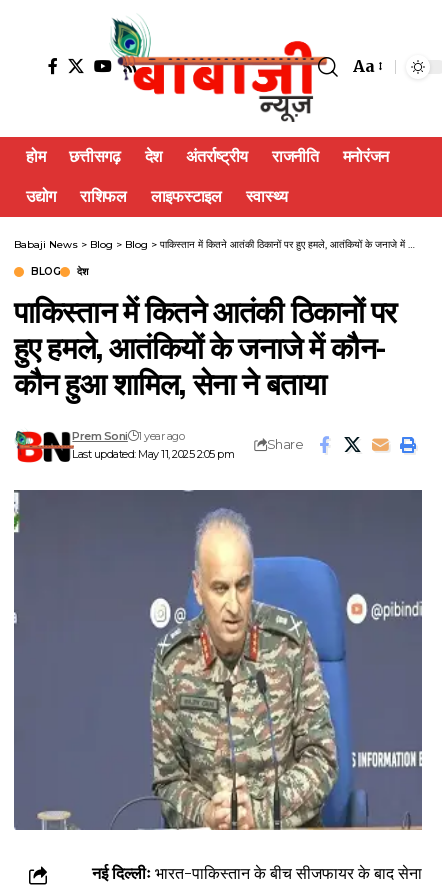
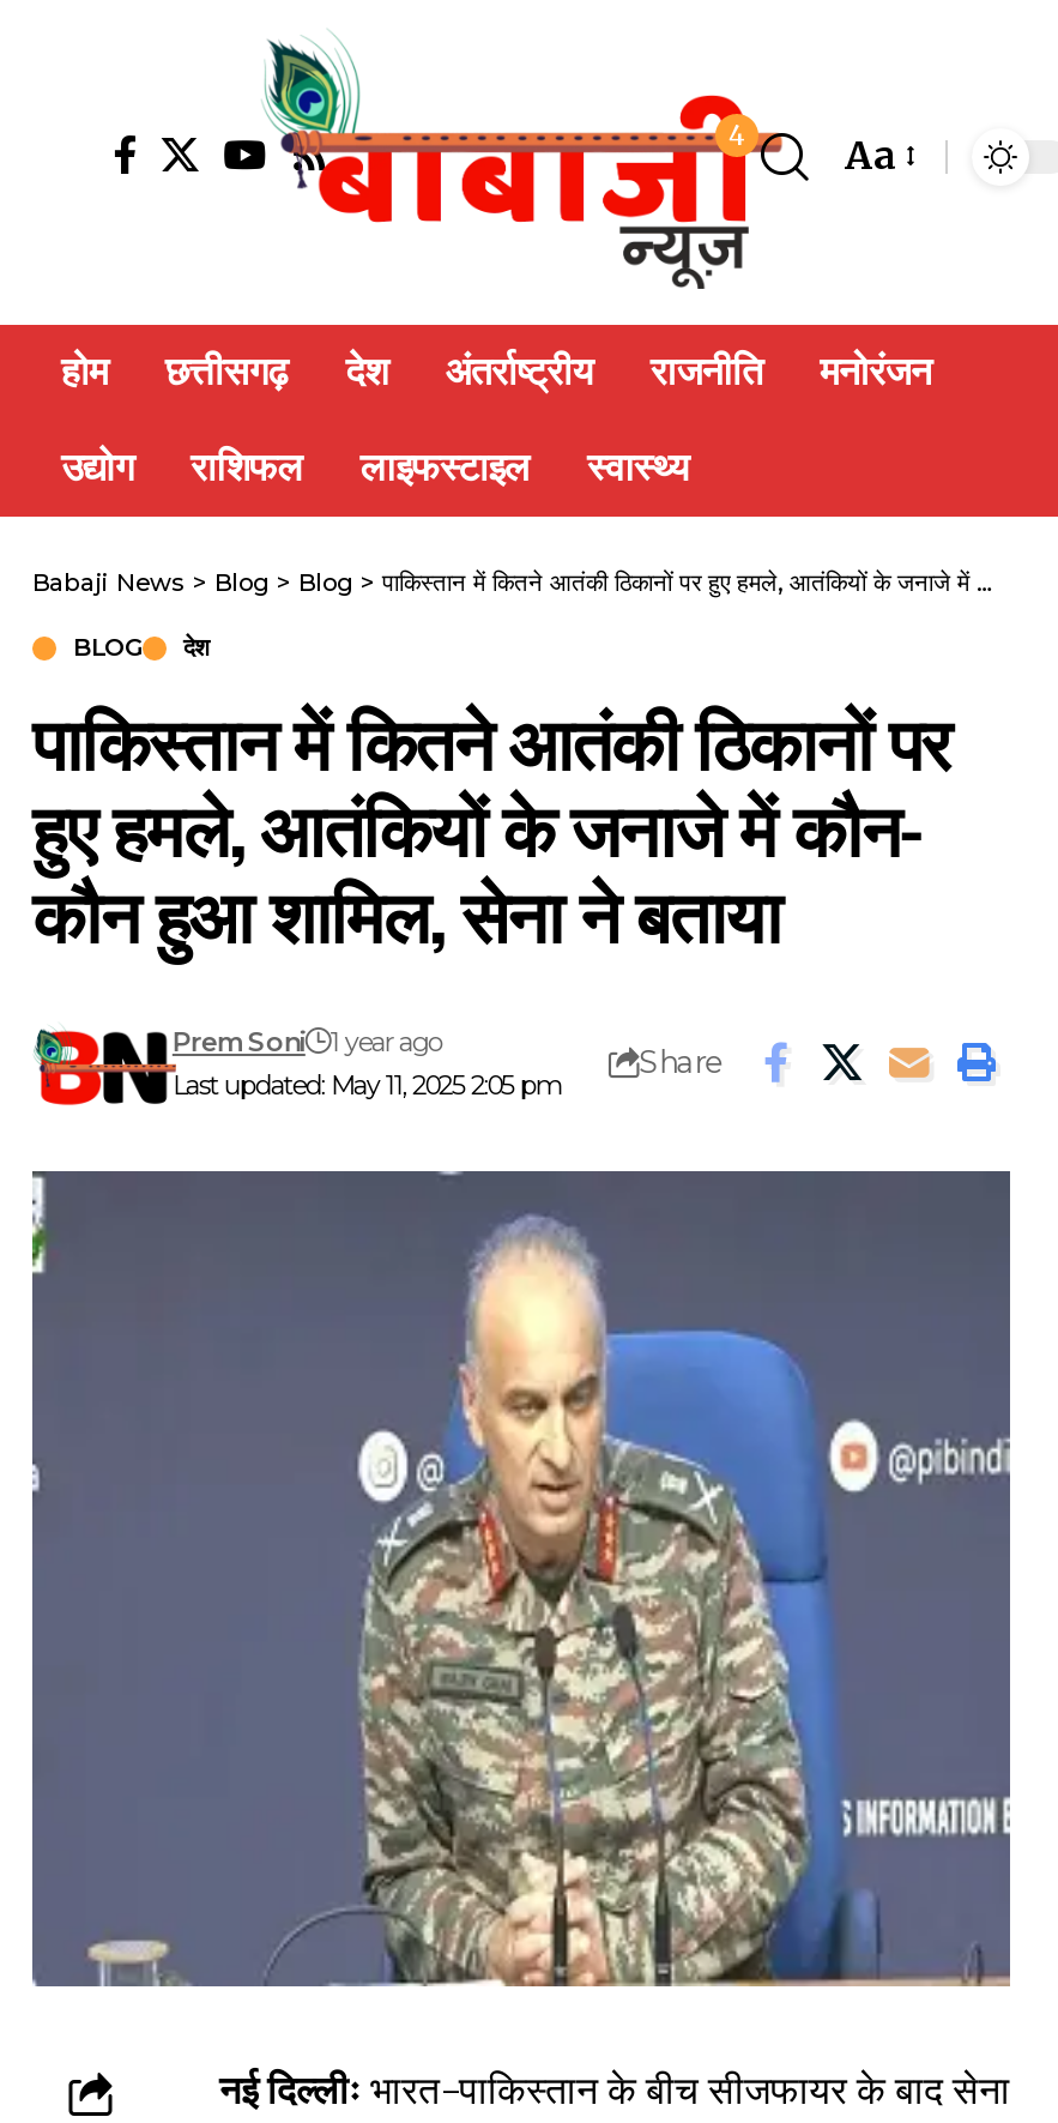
none -> [728,120,745,153] 4

